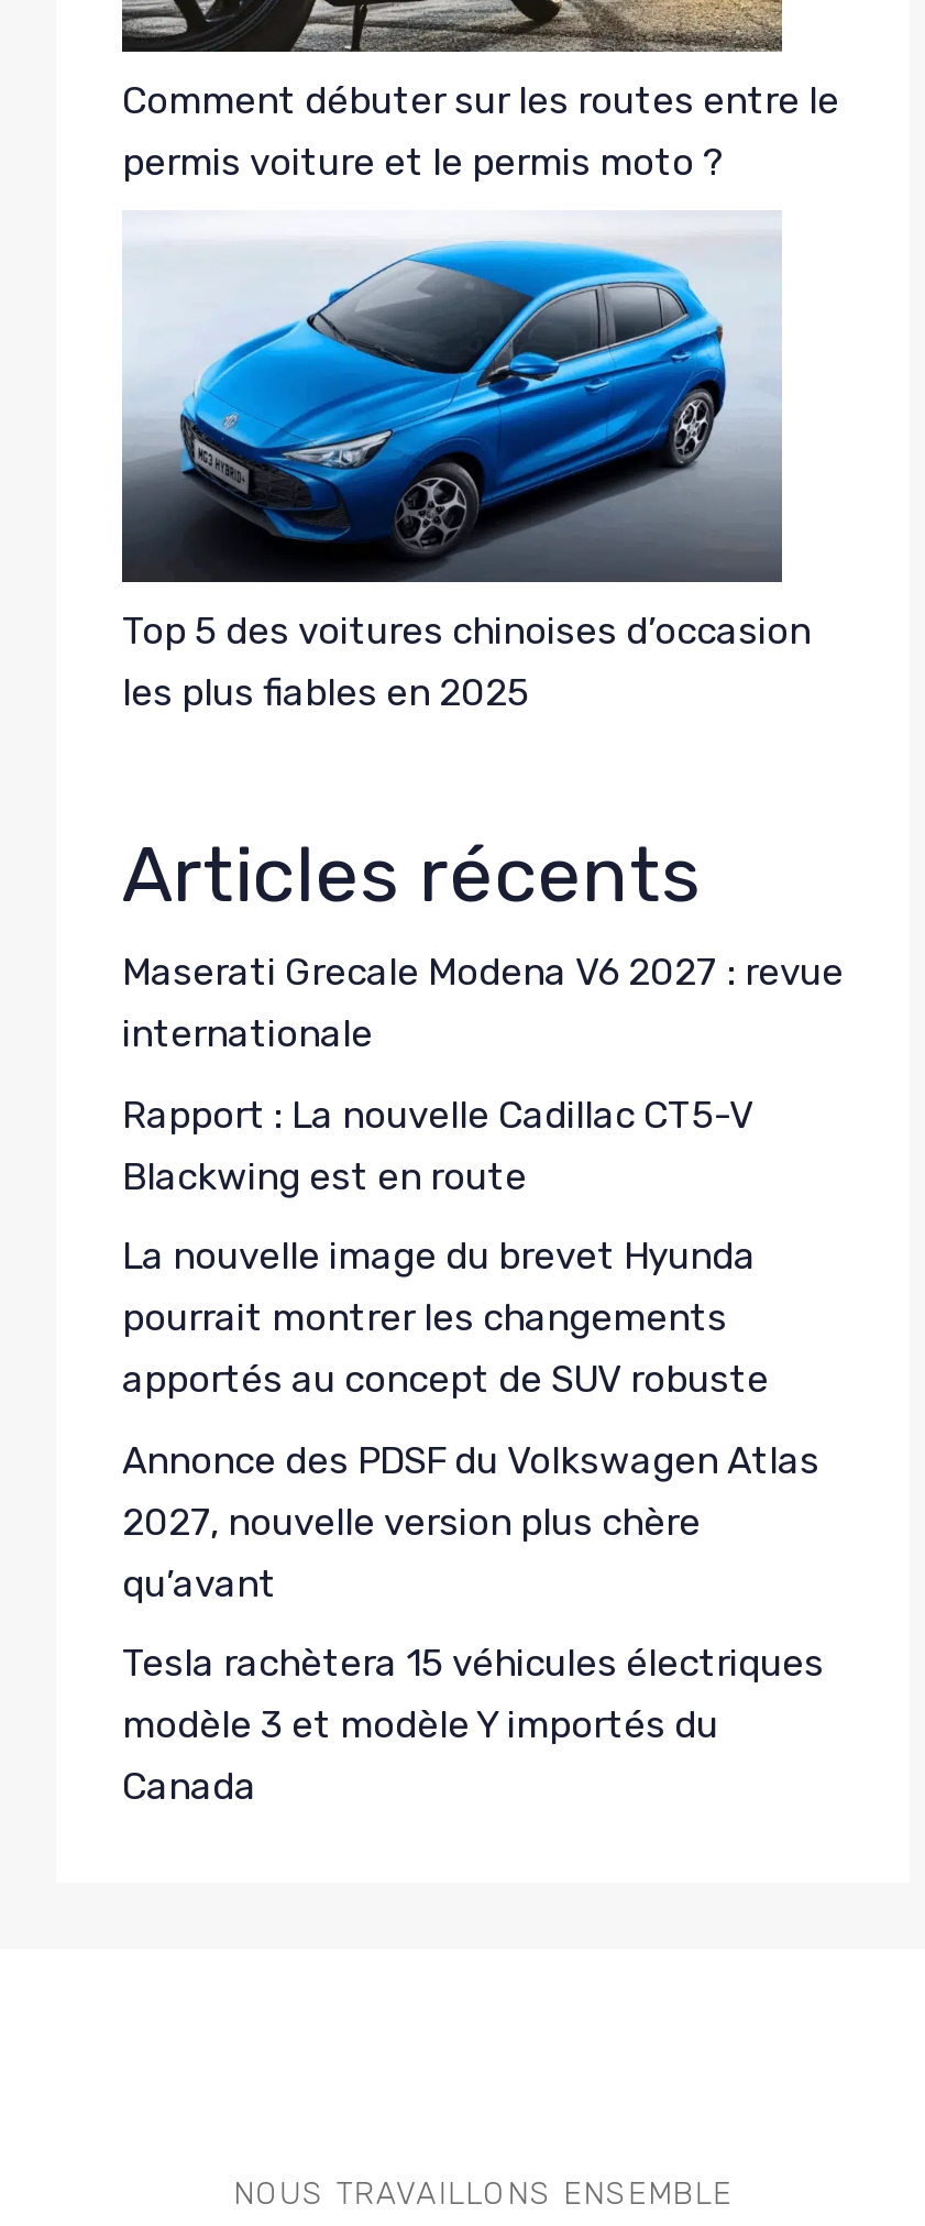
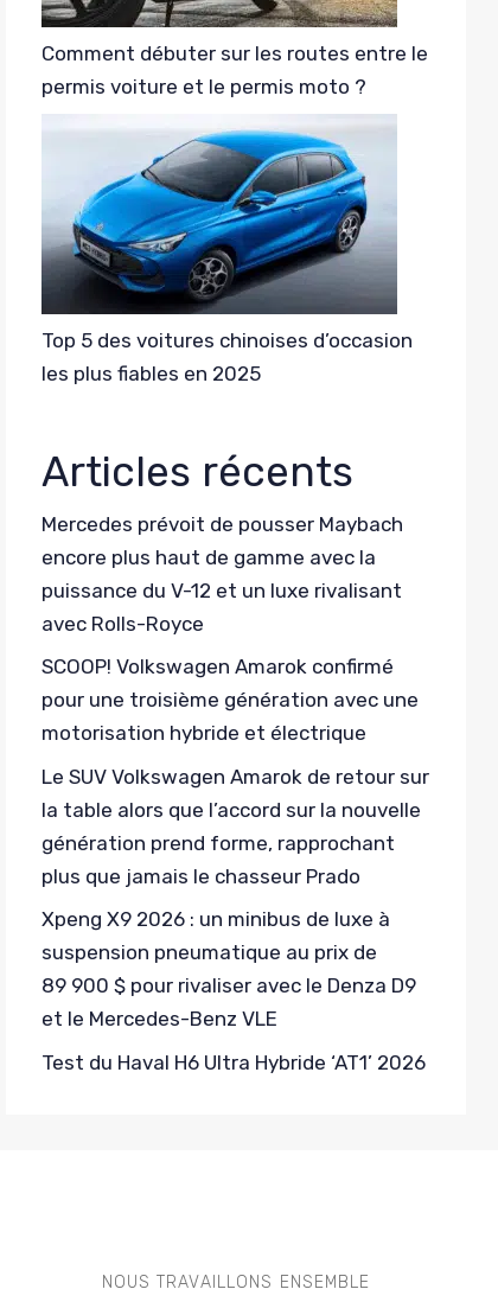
[122,951,844,1057] Maserati Grecale Modena V6 2027 : revue | internationale -> [41,512,403,635] Mercedes prévoit de pousser Maybach | encore plus haut de gamme avec la | puissance du V-12 et un luxe rivalisant | avec Rolls-Royce
[122,1093,753,1198] Rapport : La nouvelle Cadillac CT5-V | Blackwing est en route -> [41,655,419,745] SCOOP! Volkswagen Amarok confirmé | pour une troisième génération avec une | motorisation hybride et électrique
[122,1235,769,1402] La nouvelle image du brevet Hyunda | pourrait montrer les changements | apportés au concept de SUV robuste -> [41,765,429,888] Le SUV Volkswagen Amarok de retour sur | la table alors que l’accord sur la nouvelle | génération prend forme, rapprochant | plus que jamais le chasseur Prado
[122,1438,819,1606] Annonce des PDSF du Volkswagen Atlas | 2027, nouvelle version plus chère | qu’avant -> [41,908,416,1031] Xpeng X9 2026 : un minibus de luxe à | suspension pneumatique au prix de | 89 900 $ pour rivaliser avec le Denza D9 | et le Mercedes-Benz VLE
[122,1642,824,1809] Tesla rachètera 15 véhicules électriques | modèle 3 et modèle Y importés du | Canada -> [41,1050,426,1074] Test du Haval H6 Ultra Hybride ‘AT1’ 2026

